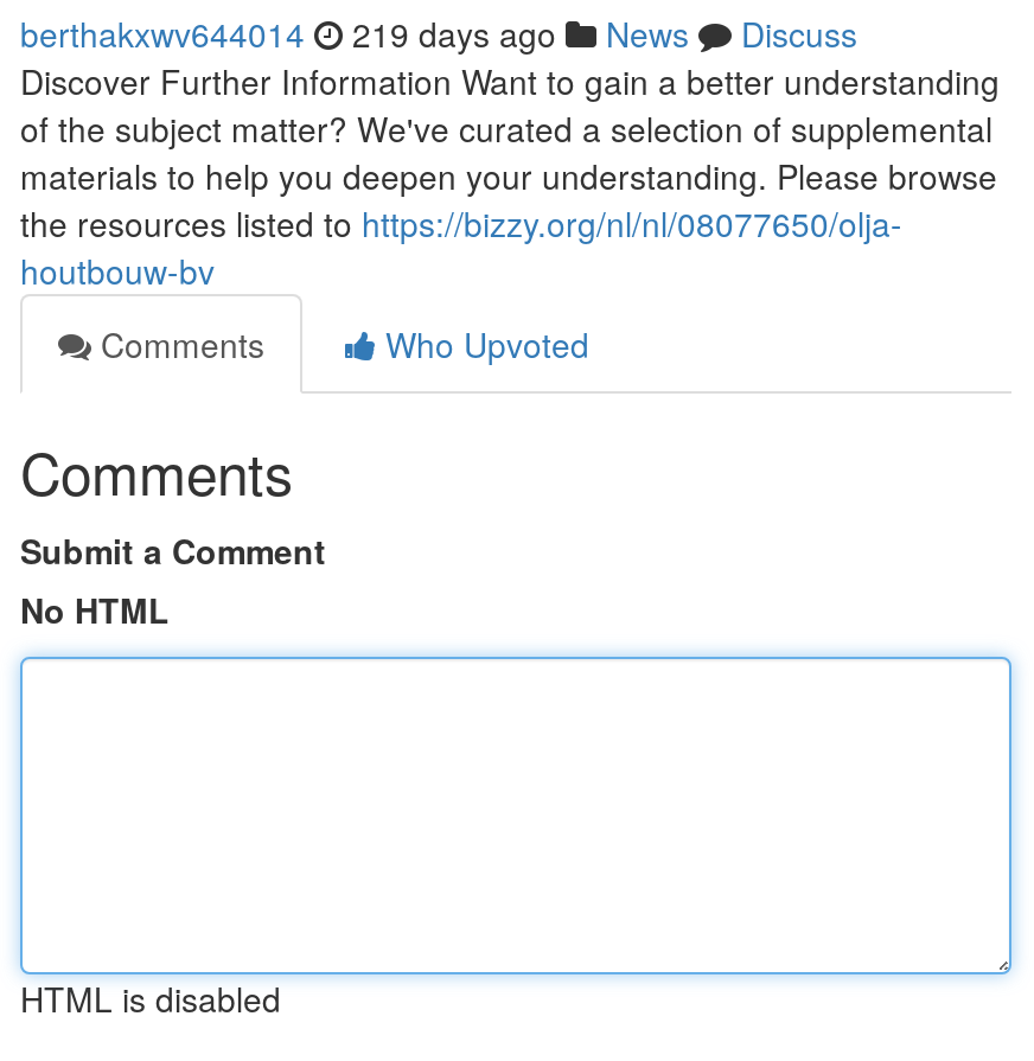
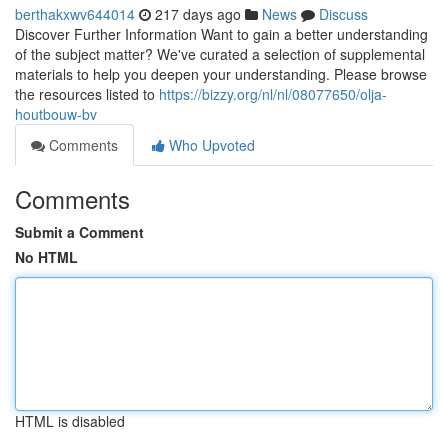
[20,9,857,57] berthakxwv644014 219 days ago News Discuss -> [15,4,368,24] berthakxwv644014 217 days ago News Discuss

